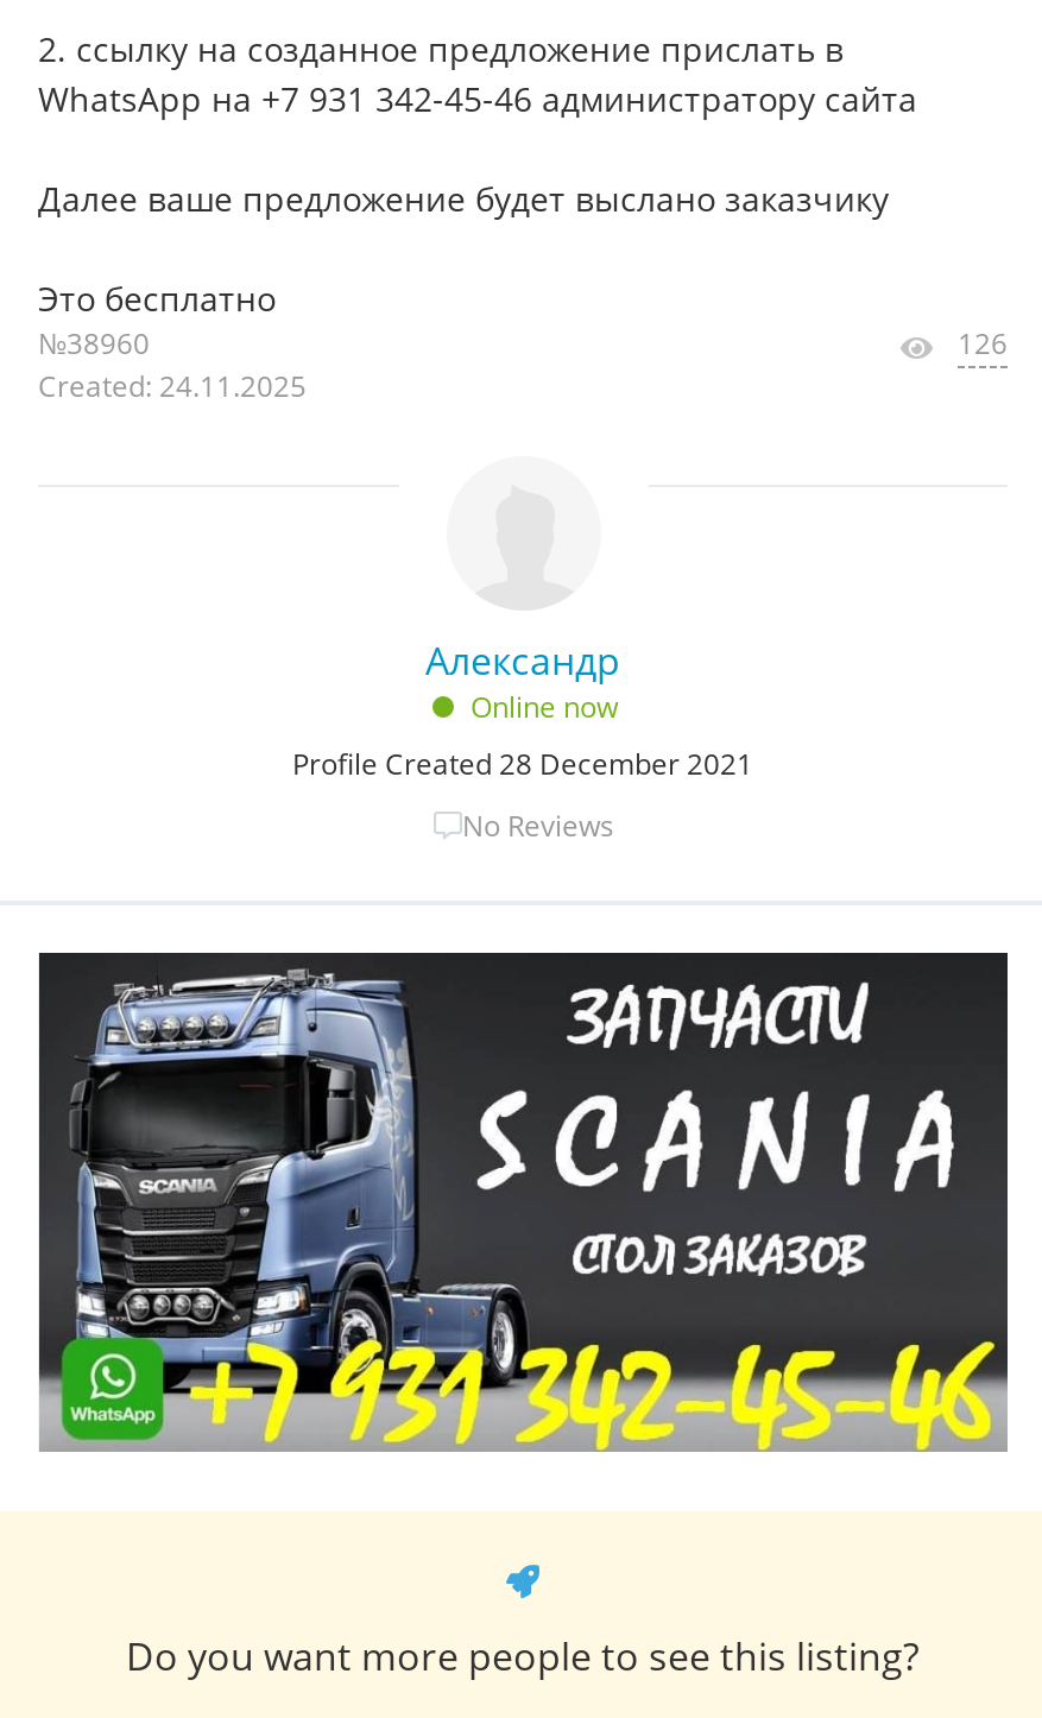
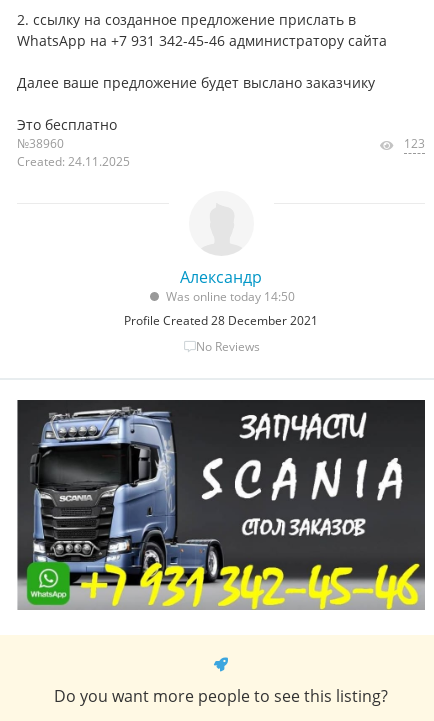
[958,323,1008,364] 126 -> [404,135,425,152] 123
[471,687,618,727] Online now -> [165,288,294,305] Was online today 14:50

